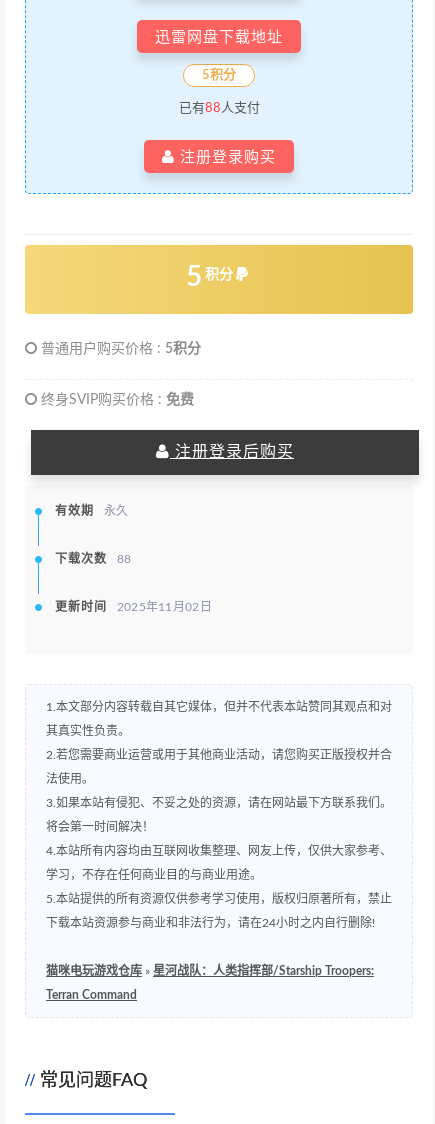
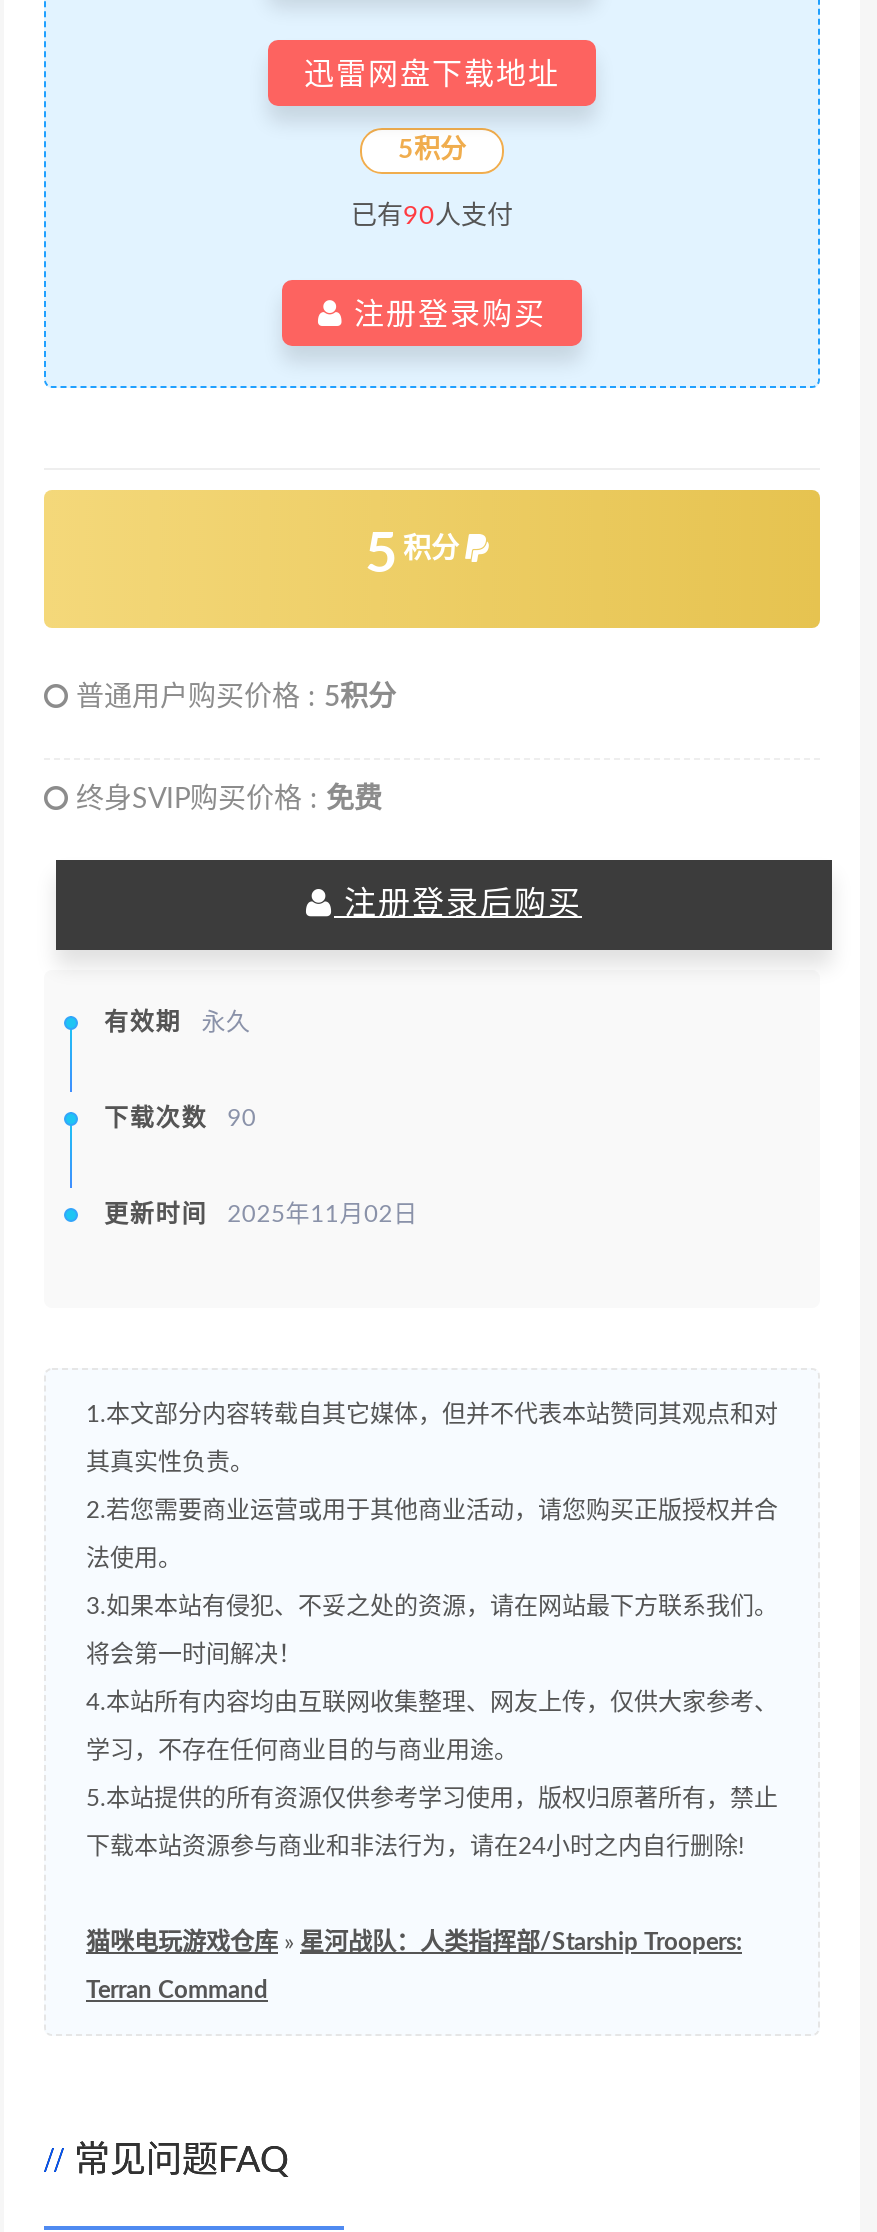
[178,102,259,115] 已有88人支付 -> [351,205,513,231] 已有90人支付
[55,553,131,565] 下载次数 88 -> [104,1107,256,1131] 下载次数 90

